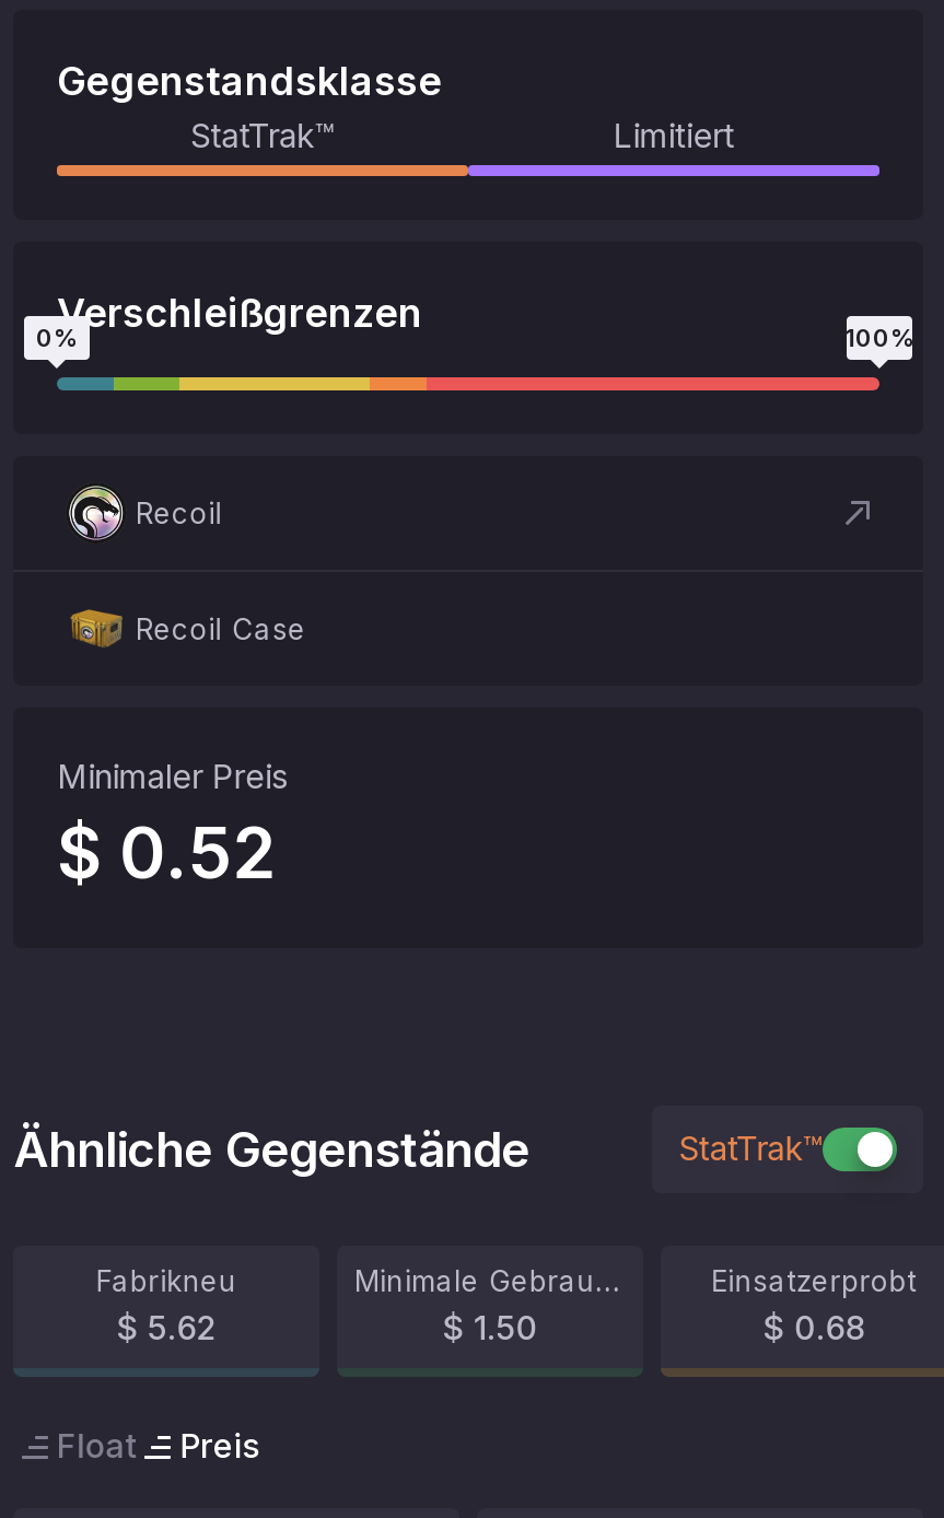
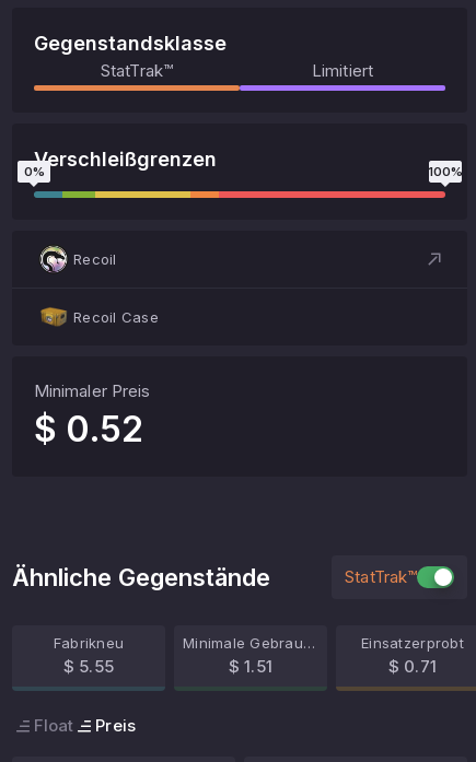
[117,1307,216,1348] $ 5.62 -> [64,656,113,677] $ 5.55
[443,1307,538,1348] $ 1.50 -> [229,656,272,677] $ 1.51
[763,1307,865,1348] $ 0.68 -> [389,656,436,677] $ 0.71

